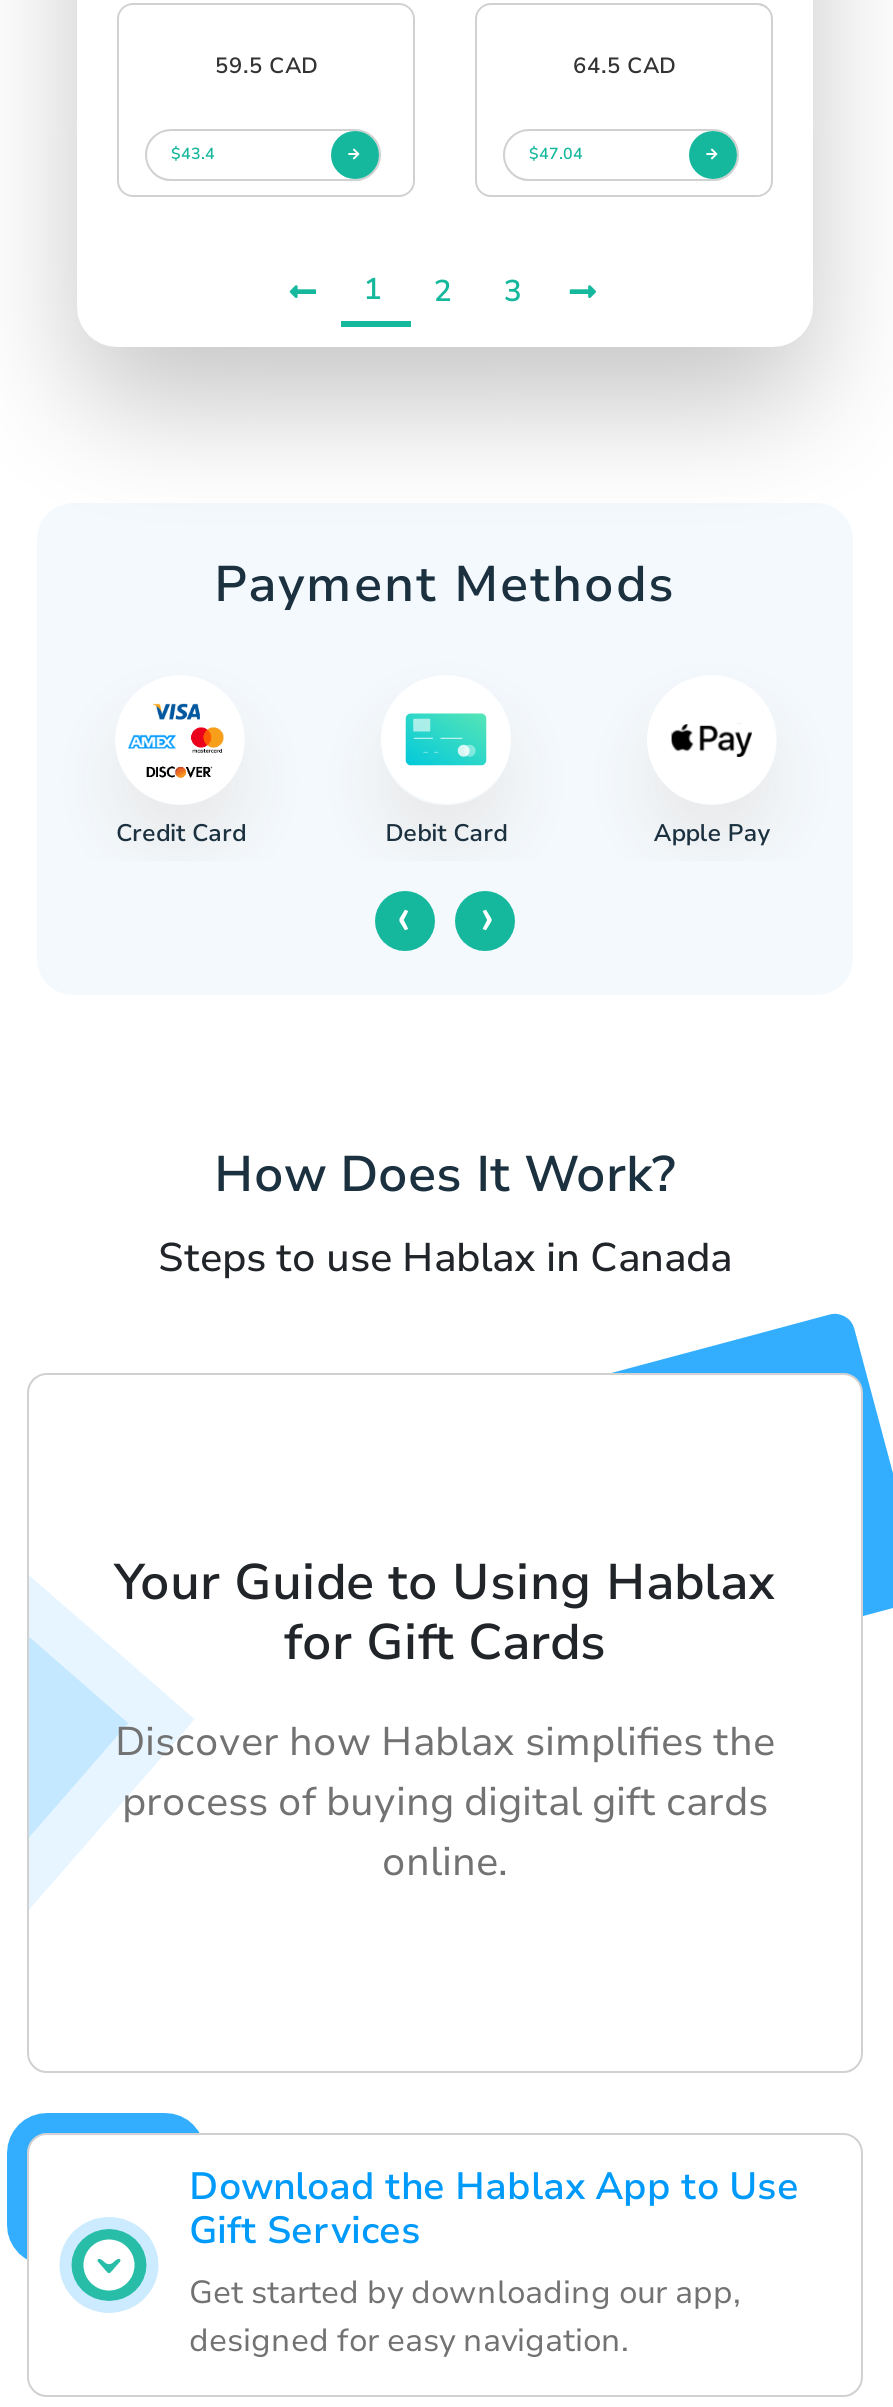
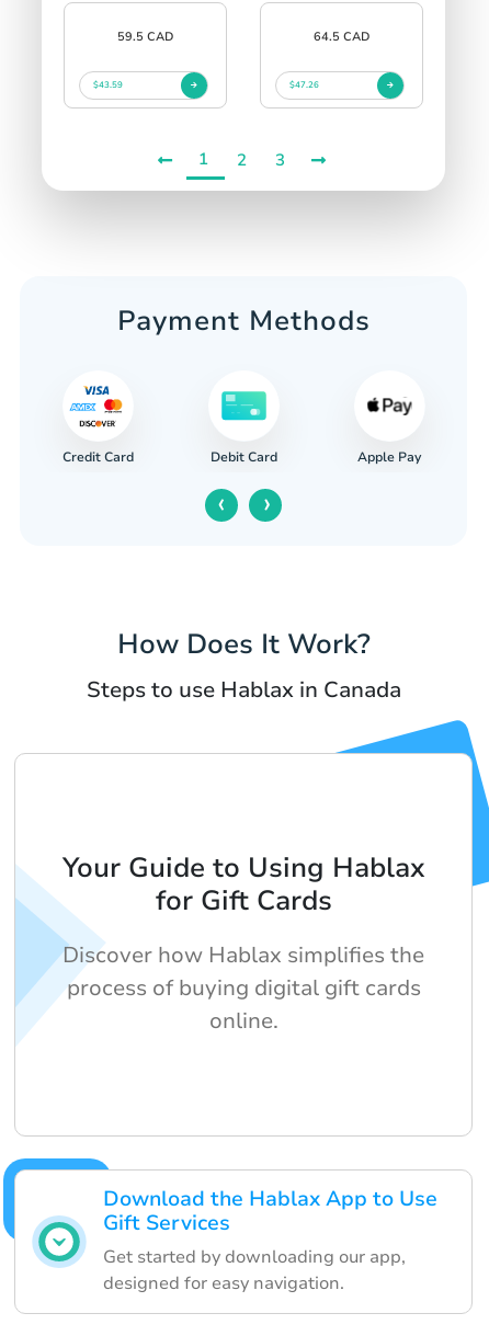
[171,142,215,164] $43.4 -> [93,79,123,91] $43.59
[529,142,583,164] $47.04 -> [289,79,319,91] $47.26

